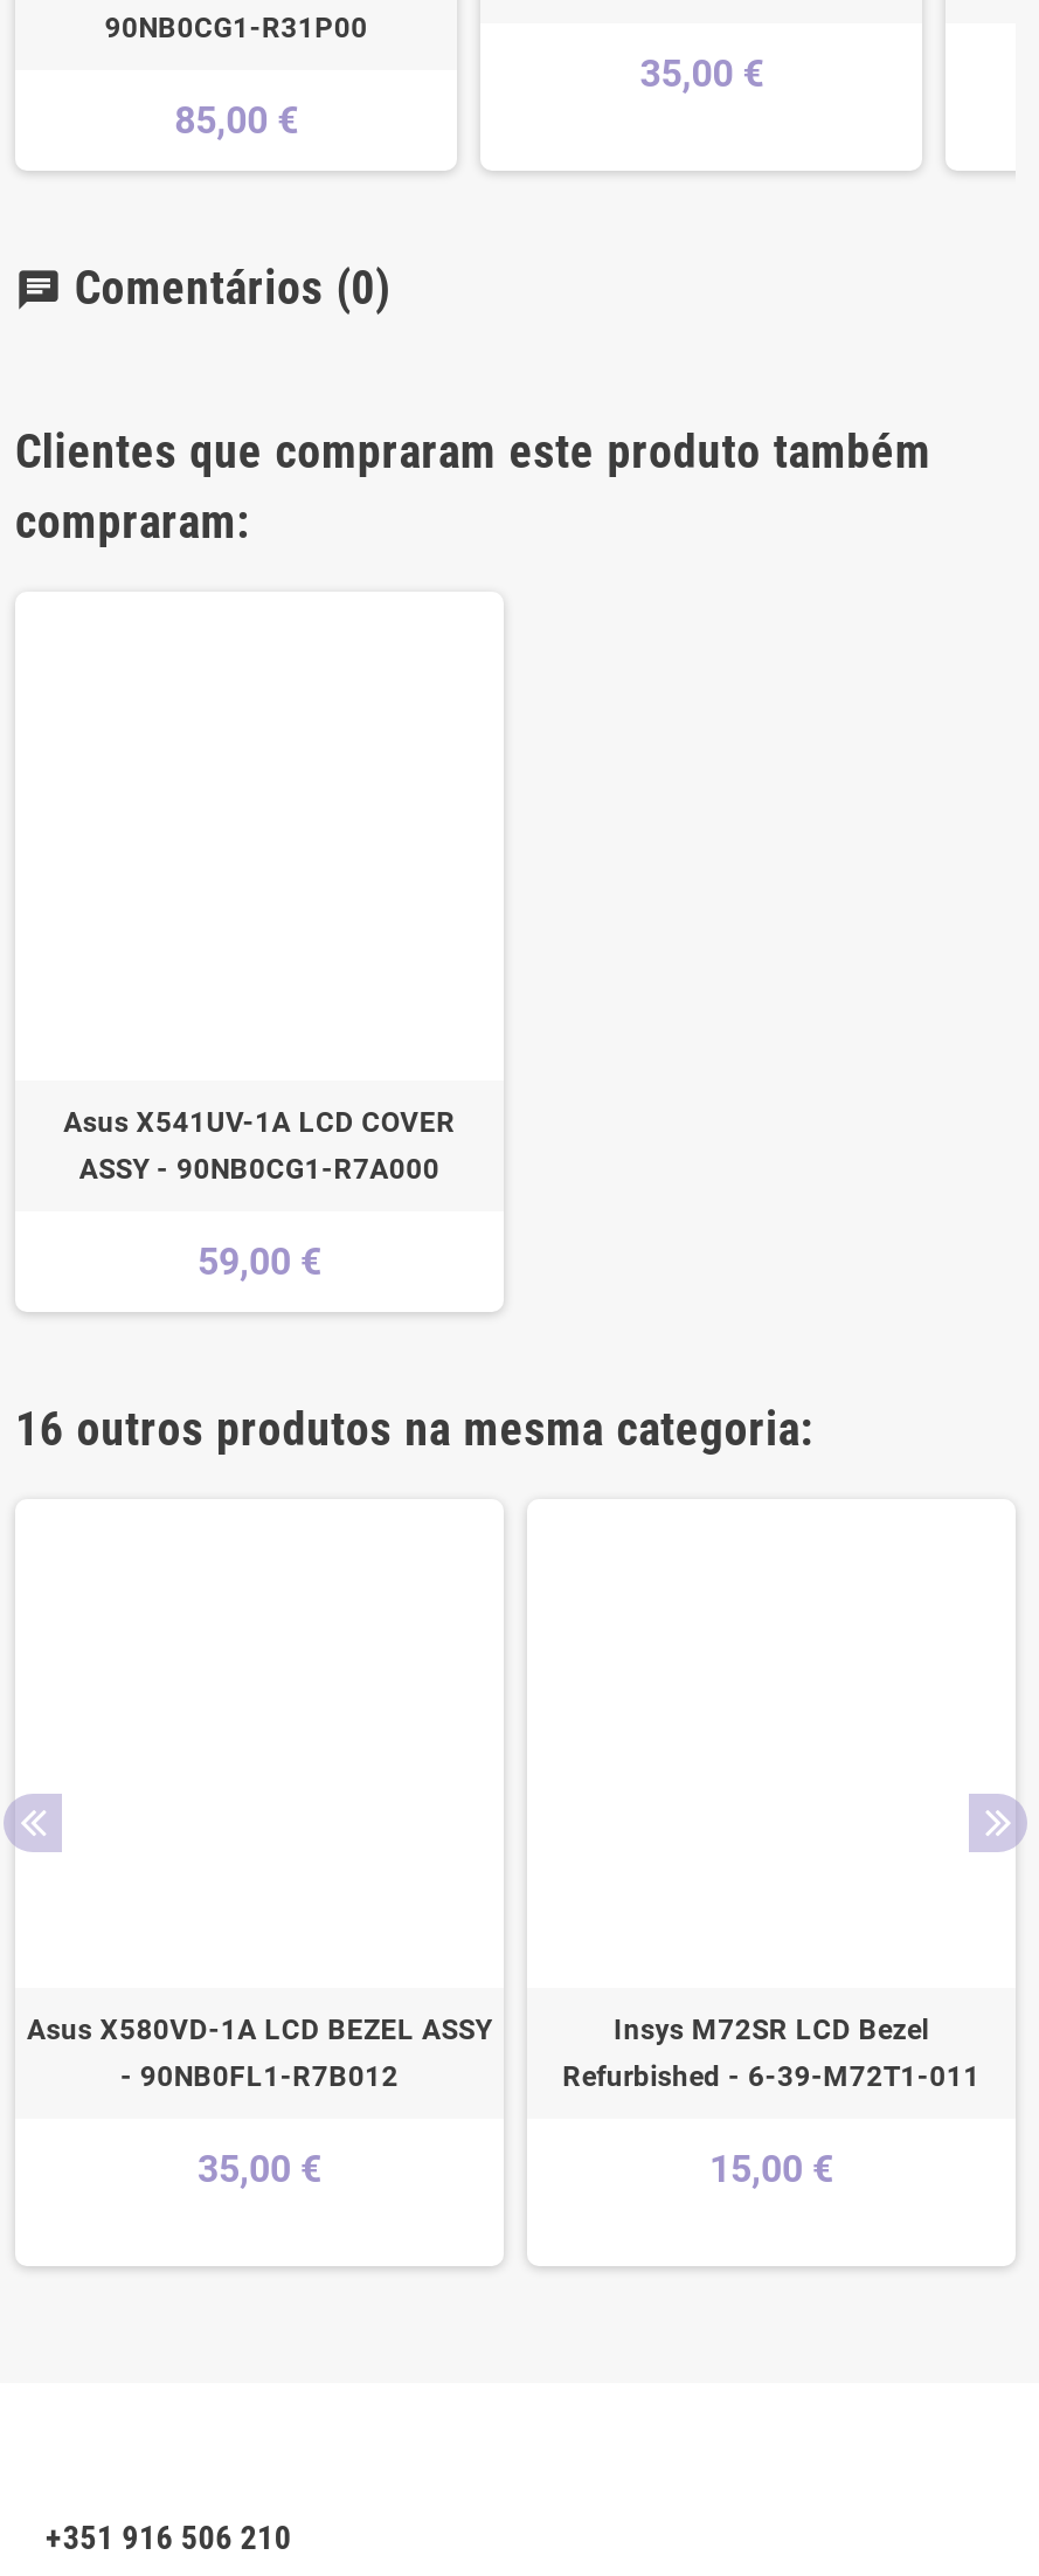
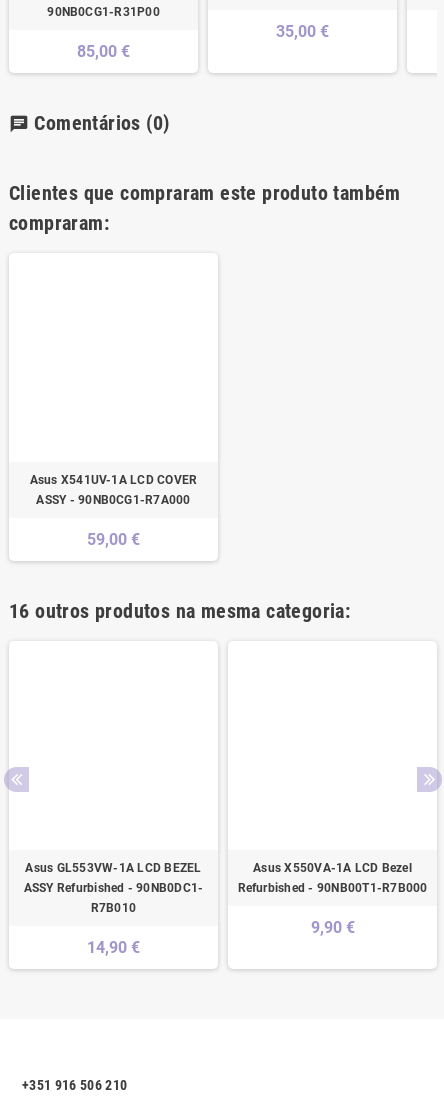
[27,2012,492,2092] Asus X580VD-1A LCD BEZEL ASSY | - 90NB0FL1-R7B012 -> [24,860,203,914] Asus GL553VW-1A LCD BEZEL | ASSY Refurbished - 90NB0DC1- | R7B010
[562,2012,980,2092] Insys M72SR LCD Bezel | Refurbished - 6-39-M72T1-011 -> [237,860,427,894] Asus X550VA-1A LCD Bezel | Refurbished - 90NB00T1-R7B000
[198,2146,321,2190] 35,00 € -> [87,937,140,956] 14,90 €
[709,2146,833,2190] 15,00 € -> [310,917,354,936] 9,90 €

